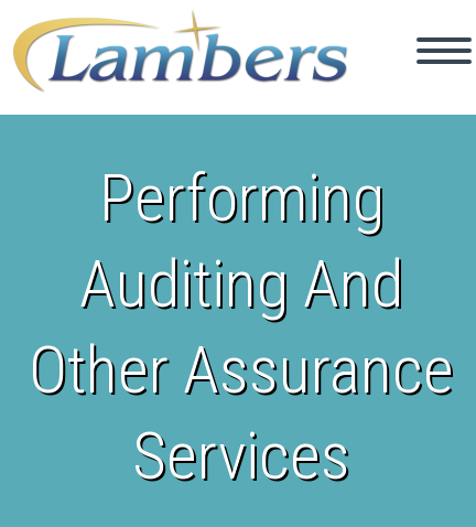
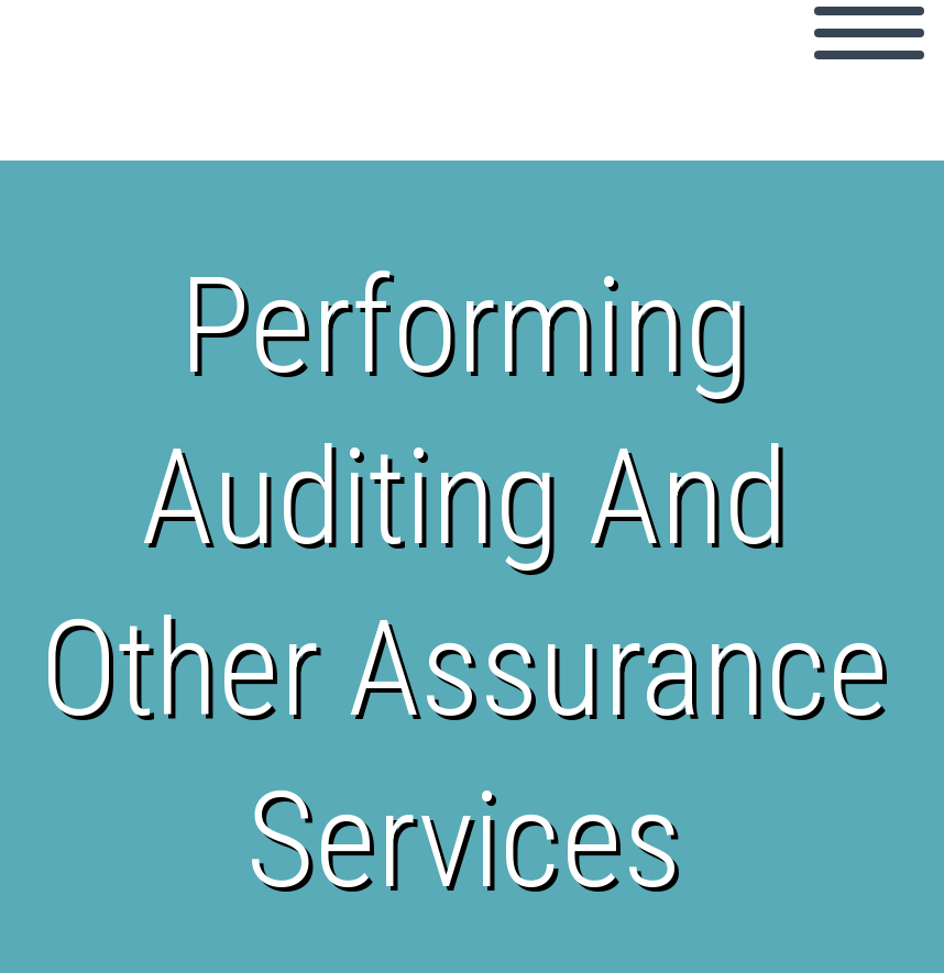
[12,11,348,92] [image] -> none

